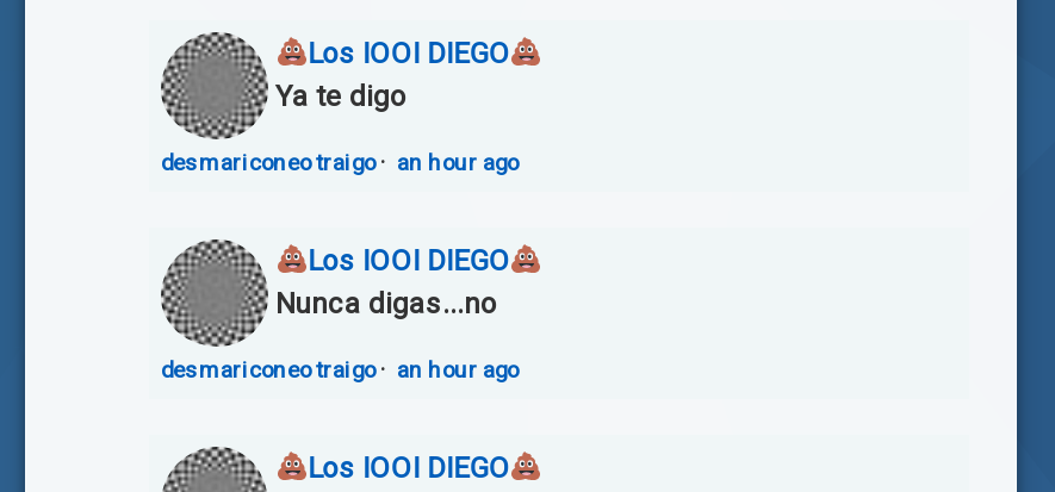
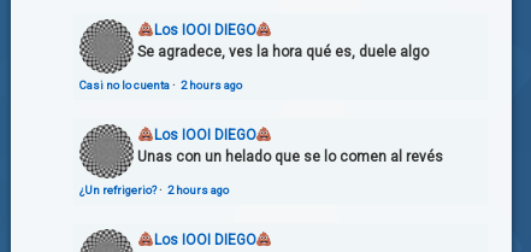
[275,80,407,113] Ya te digo -> [137,44,429,60] Se agradece, ves la hora qué es, duele algo
[161,149,519,175] desmariconeo traigo · an hour ago -> [79,78,242,92] Casi no lo cuenta · 2 hours ago
[275,287,497,321] Nunca digas...no -> [137,148,443,165] Unas con un helado que se lo comen al revés
[161,356,519,383] desmariconeo traigo · an hour ago -> [79,183,229,197] ¿Un refrigerio? · 2 hours ago

